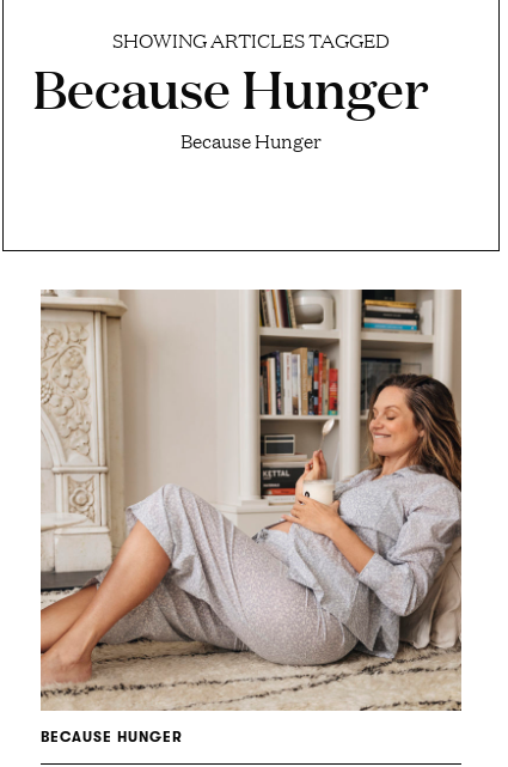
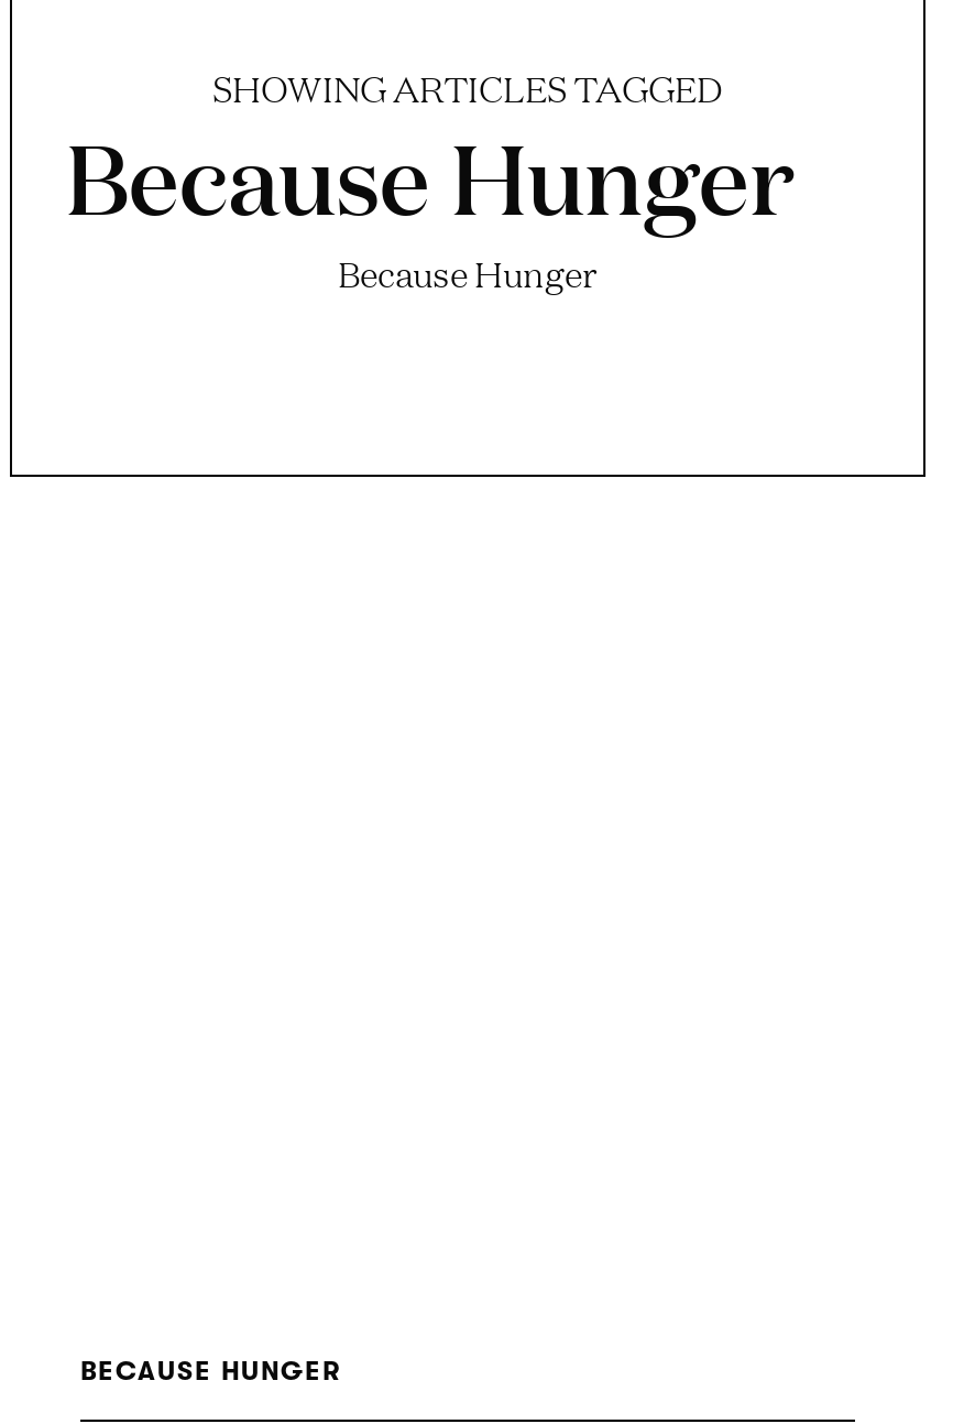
[39,288,463,712] [image] -> none

